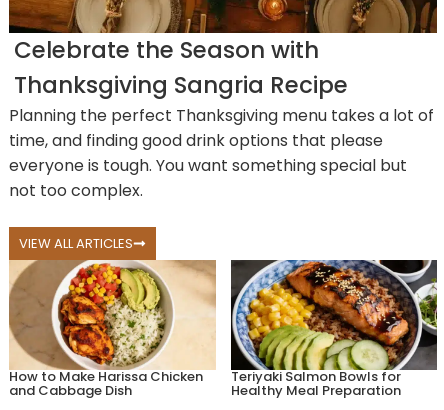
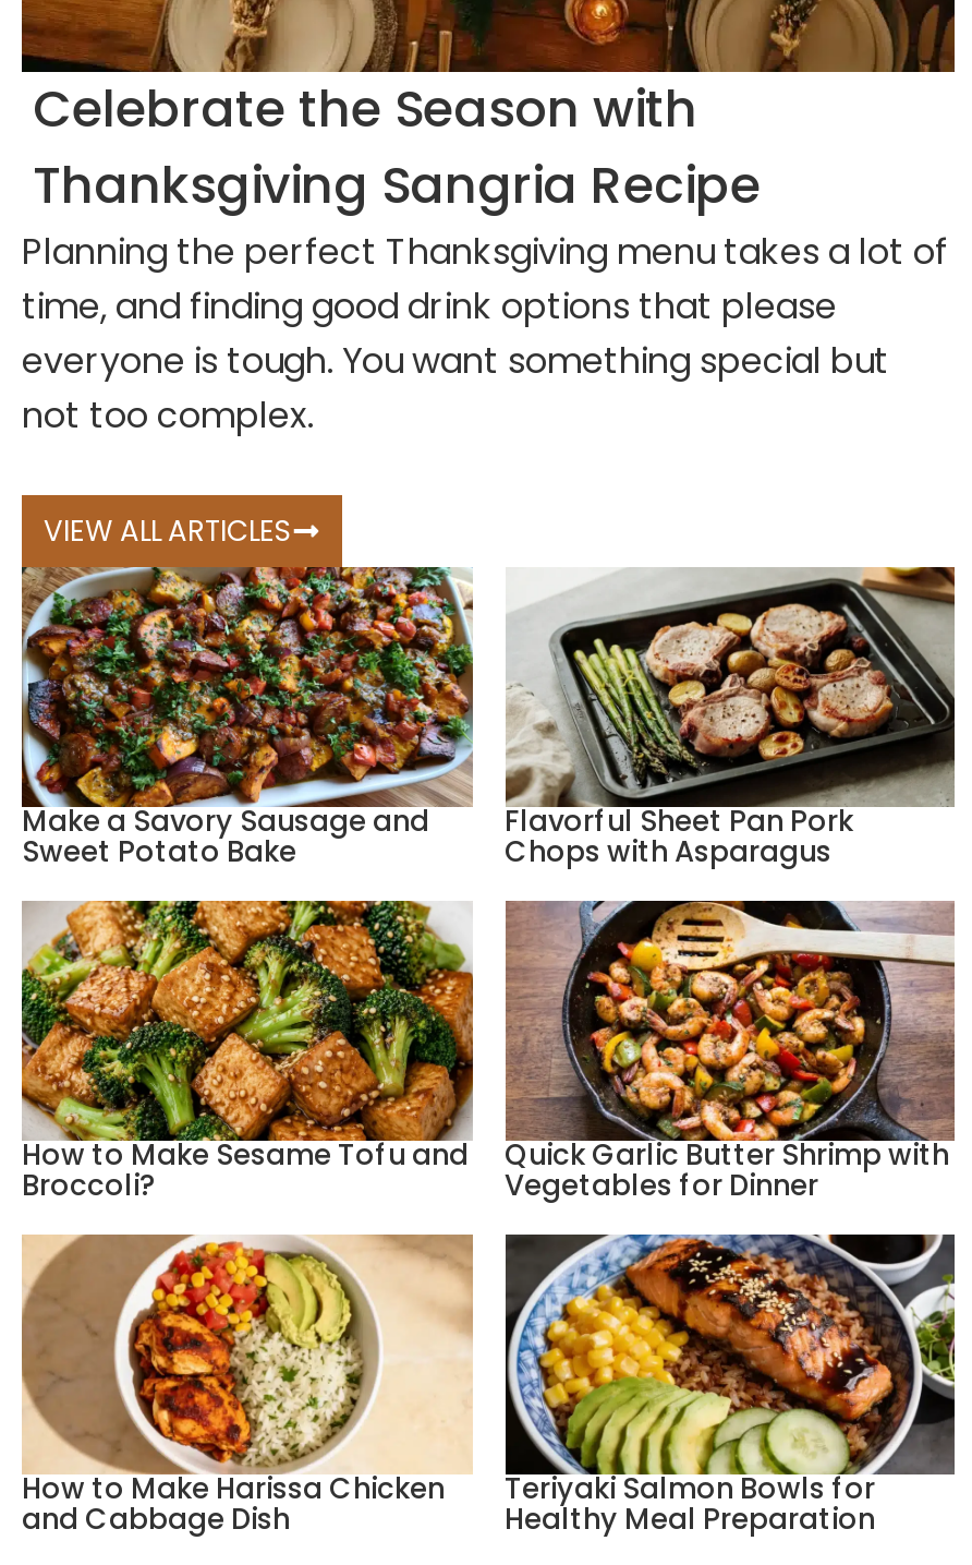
none -> [20,565,475,872] [image] | Make a Savory Sausage and | Sweet Potato Bake
none -> [20,899,475,1206] [image] | How to Make Sesame Tofu and | Broccoli?
none -> [503,565,957,872] [image] | Flavorful Sheet Pan Pork | Chops with Asparagus
none -> [503,899,957,1206] [image] | Quick Garlic Butter Shrimp with | Vegetables for Dinner

